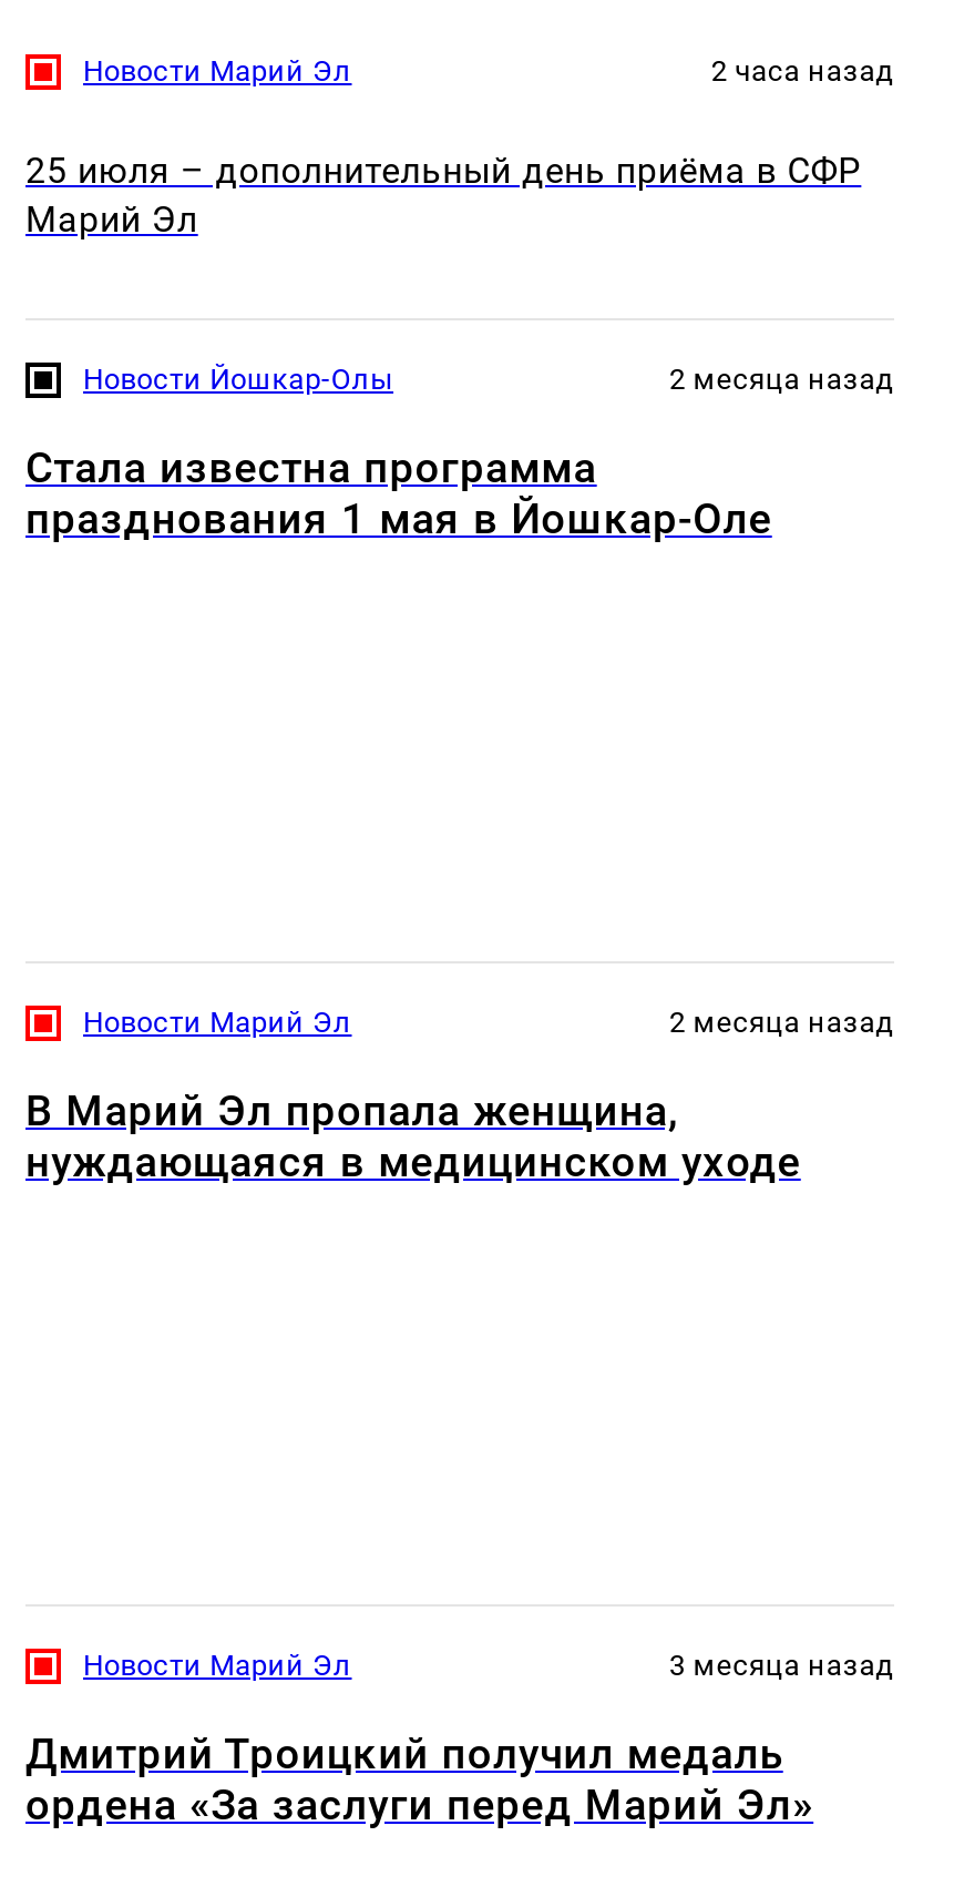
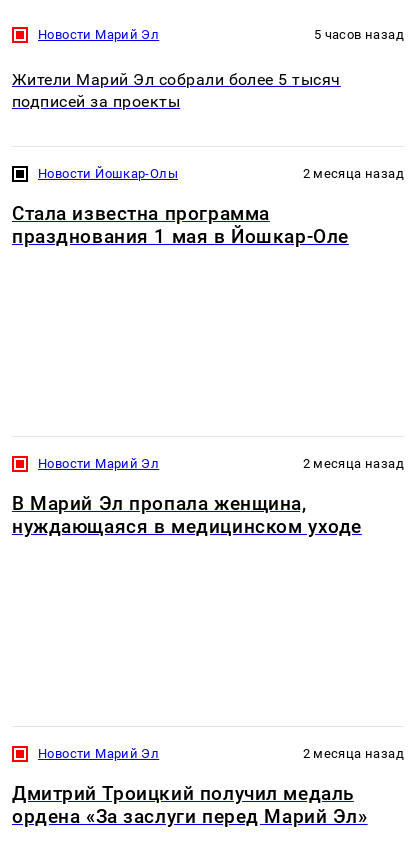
[711,54,894,87] 2 часа назад -> [314,27,404,42] 5 часов назад
[25,150,861,241] 25 июля – дополнительный день приёма в СФР | Марий Эл -> [12,70,341,111] Жители Марий Эл собрали более 5 тысяч | подписей за проекты
[669,1650,894,1683] 3 месяца назад -> [302,746,404,761] 2 месяца назад

